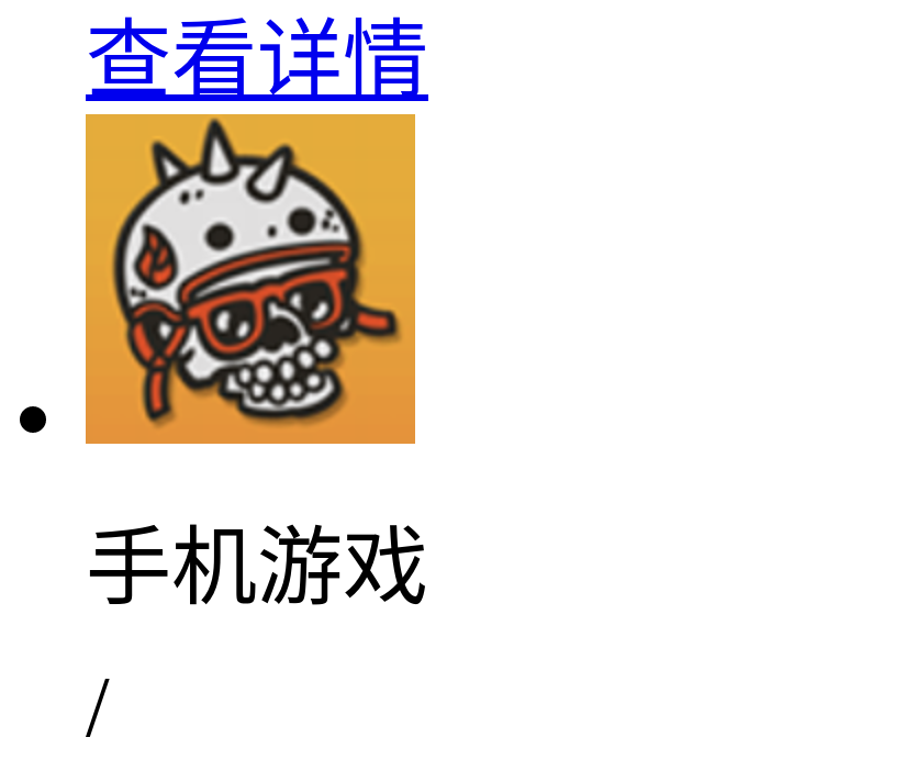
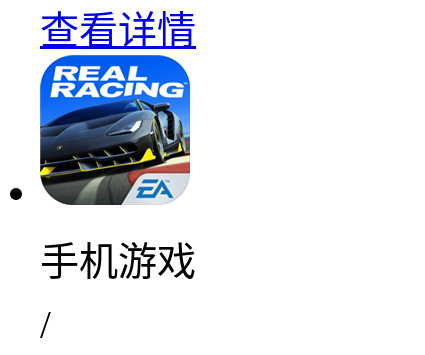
[83,114,417,446] [image] -> [39,55,191,206] [image]

